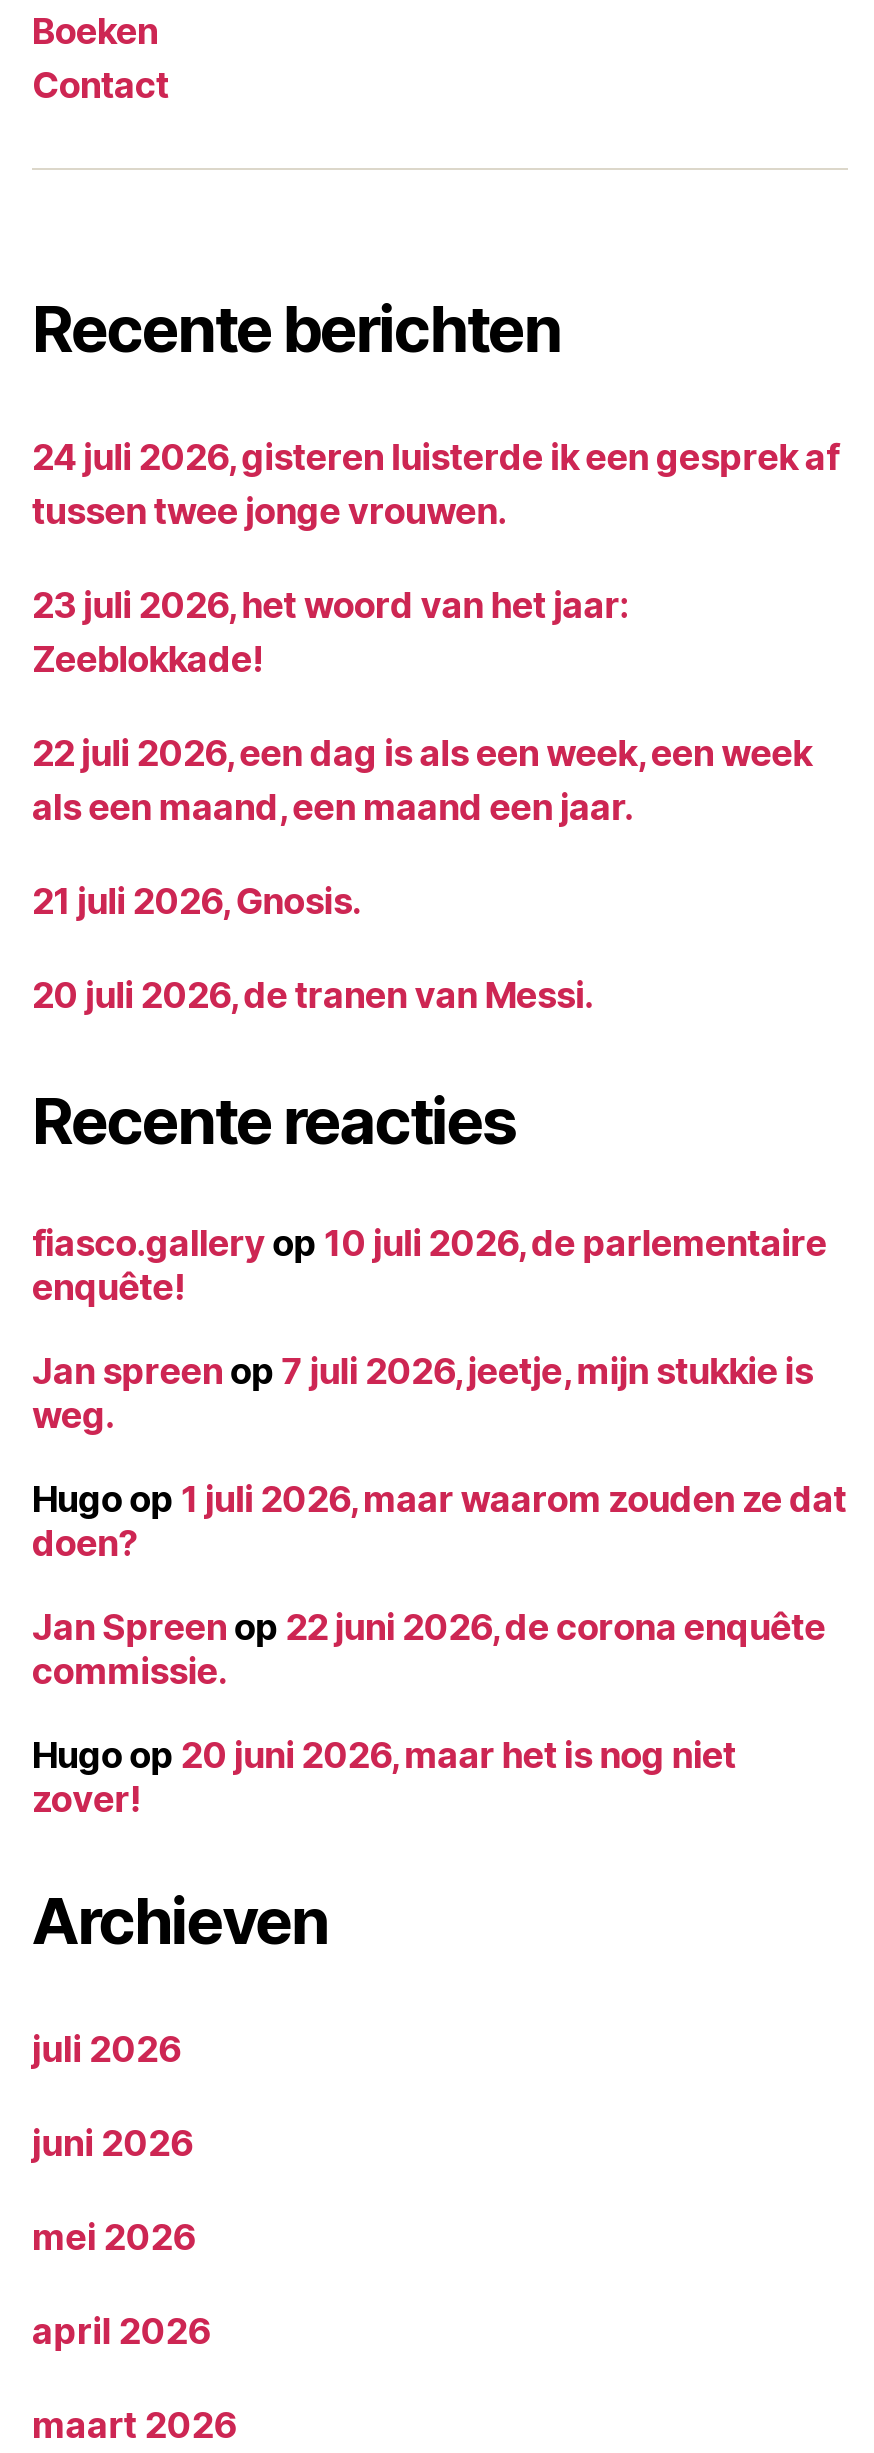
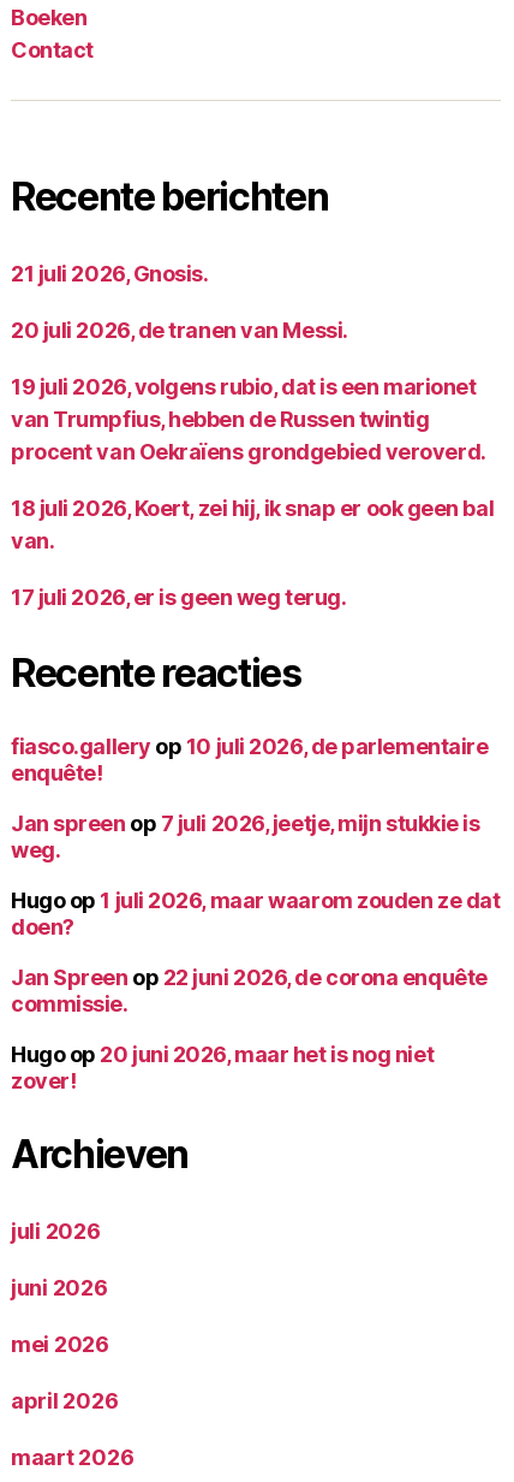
[32,433,839,825] 24 juli 2026, gisteren luisterde ik een gesprek af | tussen twee jonge vrouwen. | 23 juli 2026, het woord van het jaar: | Zeeblokkade! | 22 juli 2026, een dag is als een week, een week | als een maand, een maand een jaar. -> none
moved [32,877,593,1013] -> [11,260,348,342]: 21 juli 2026, Gnosis. | 20 juli 2026, de tranen van Messi.
none -> [11,374,494,609] 19 juli 2026, volgens rubio, dat is een marionet | van Trumpfius, hebben de Russen twintig | procent van Oekraïens grondgebied veroverd. | 18 juli 2026, Koert, zei hij, ik snap er ook geen bal | van. | 17 juli 2026, er is geen weg terug.

